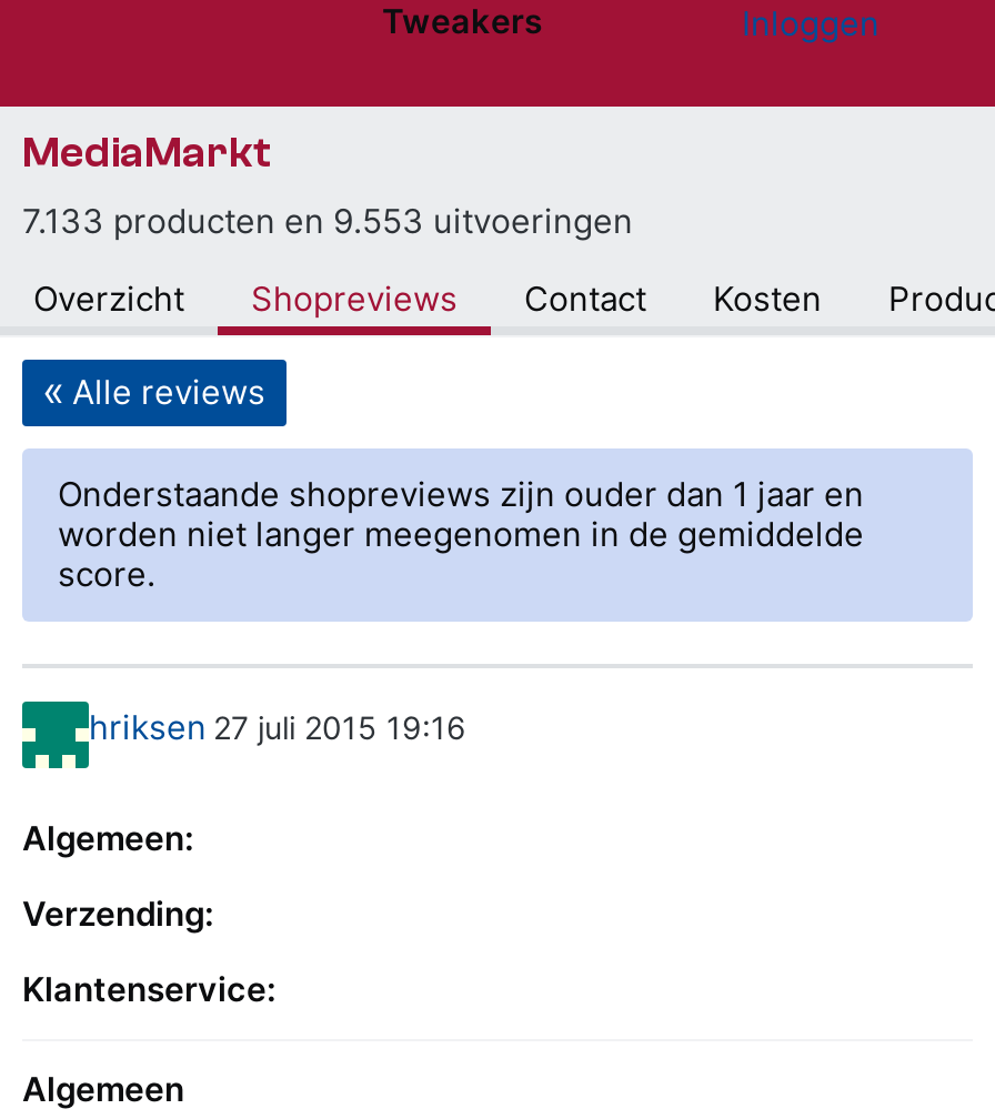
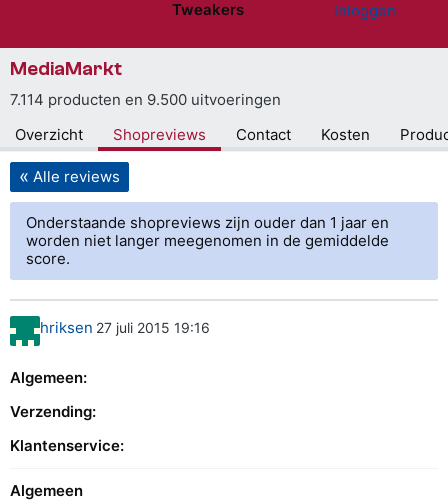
[22,200,633,242] 7.133 producten en 9.553 uitvoeringen -> [10,90,281,109] 7.114 producten en 9.500 uitvoeringen

